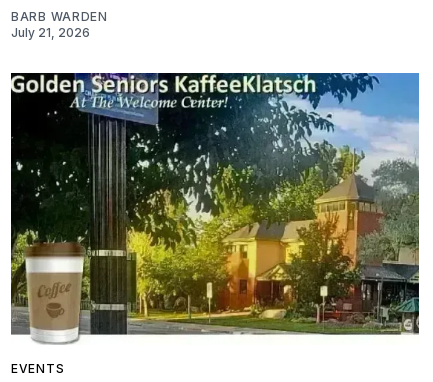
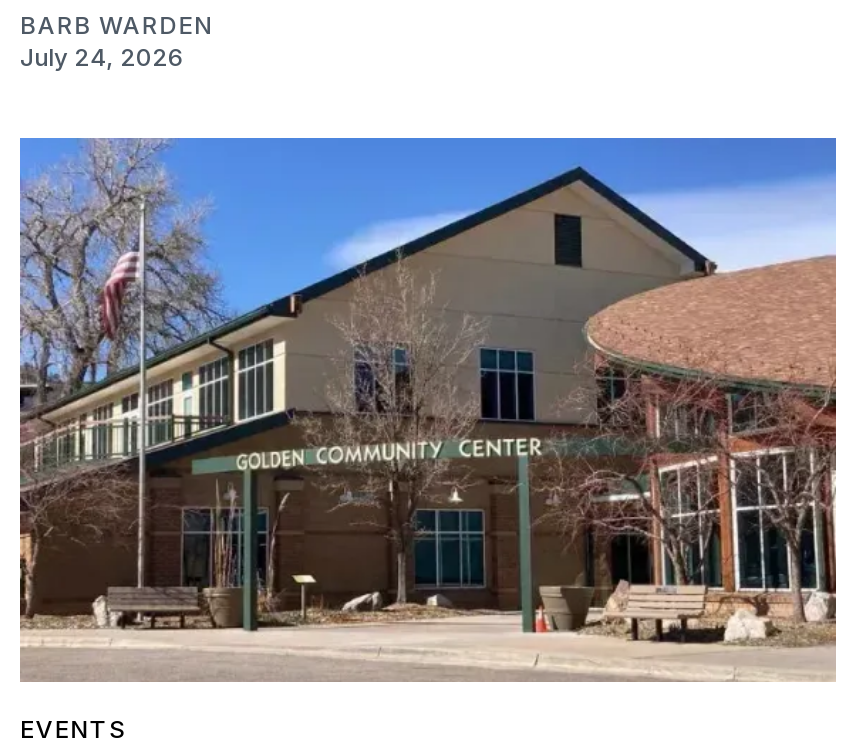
[11,25,90,40] July 21, 2026 -> [20,42,184,72] July 24, 2026
[10,72,420,345] [image] -> [18,136,838,684] [image]

